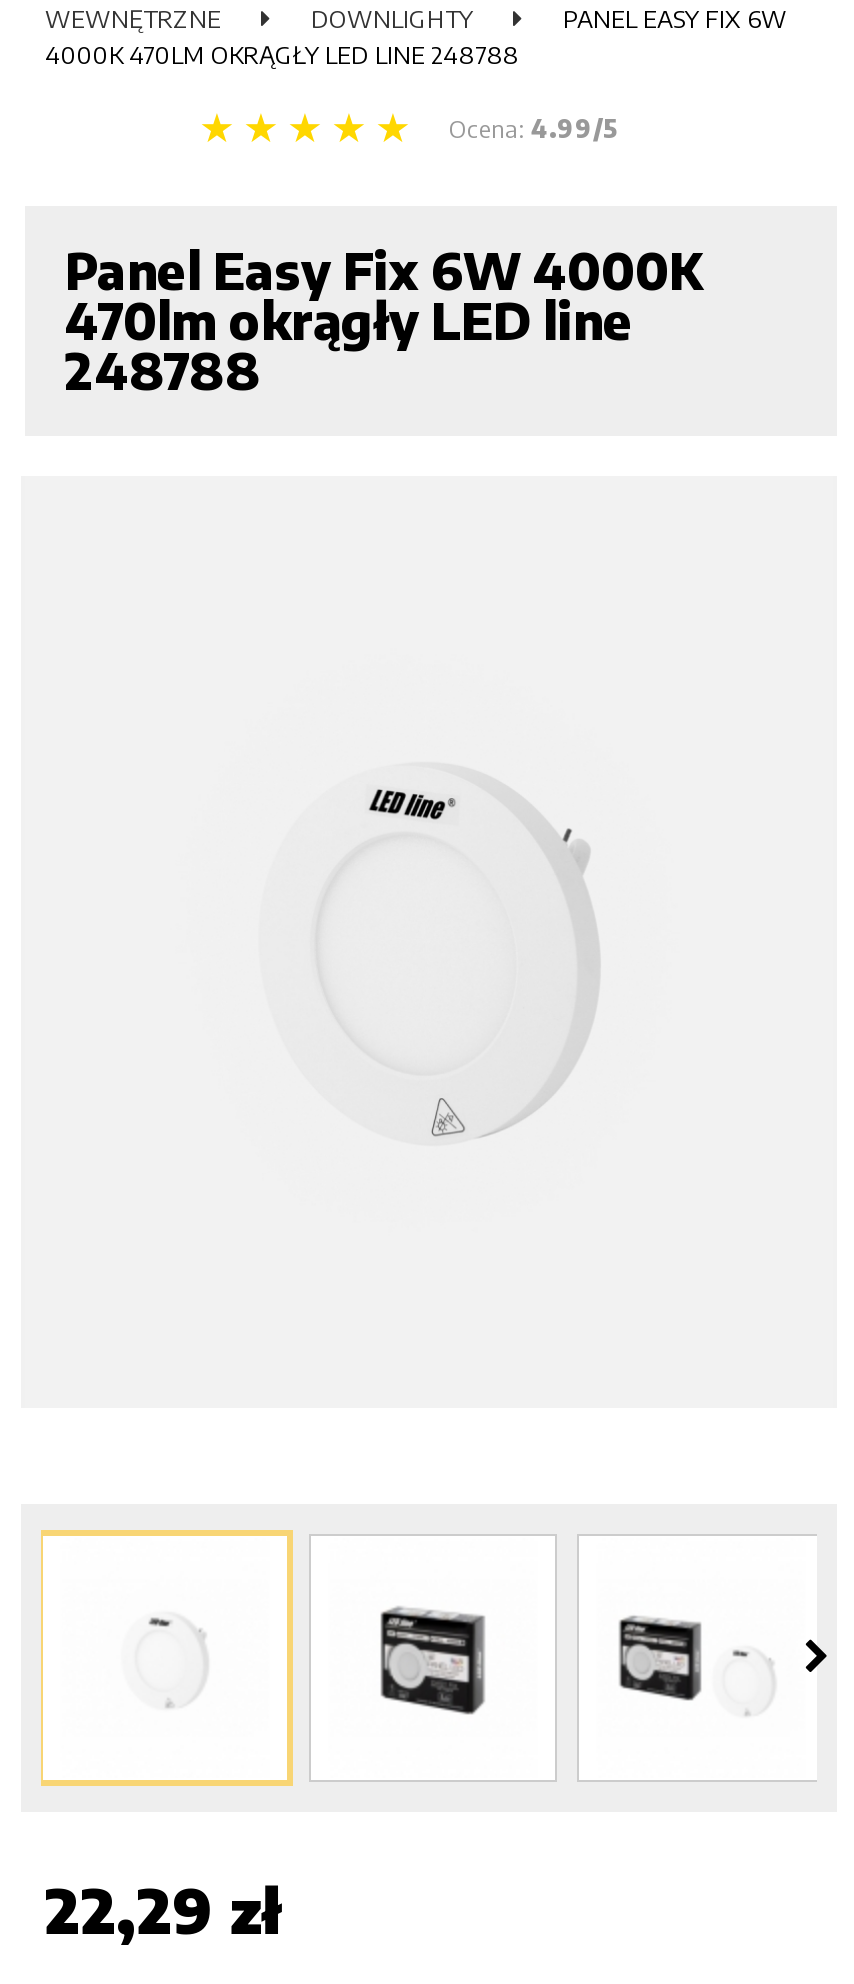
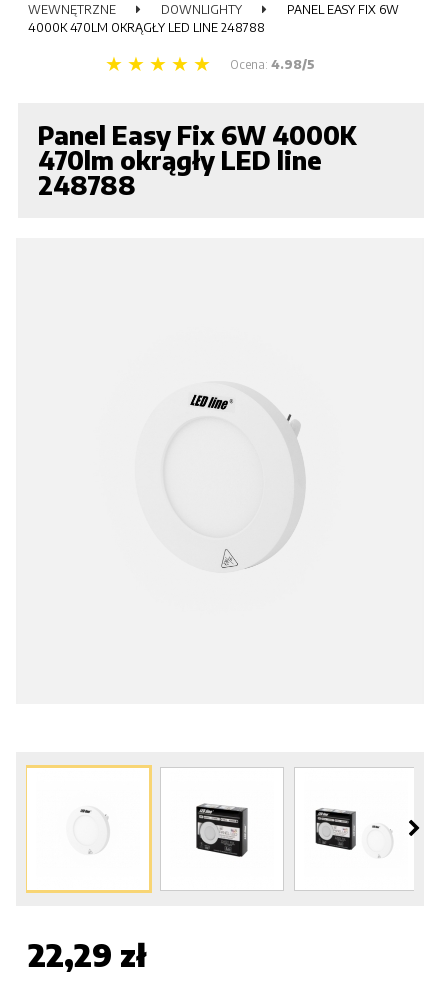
[449,114,619,144] Ocena: 4.99/5 -> [230,57,315,72] Ocena: 4.98/5

